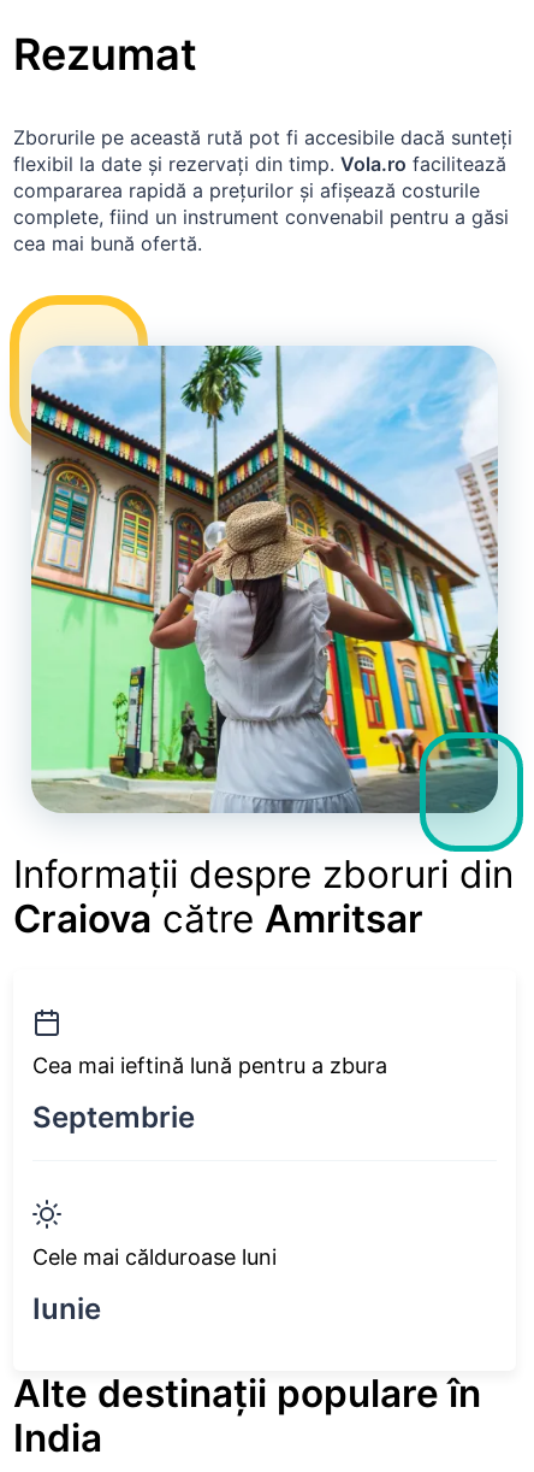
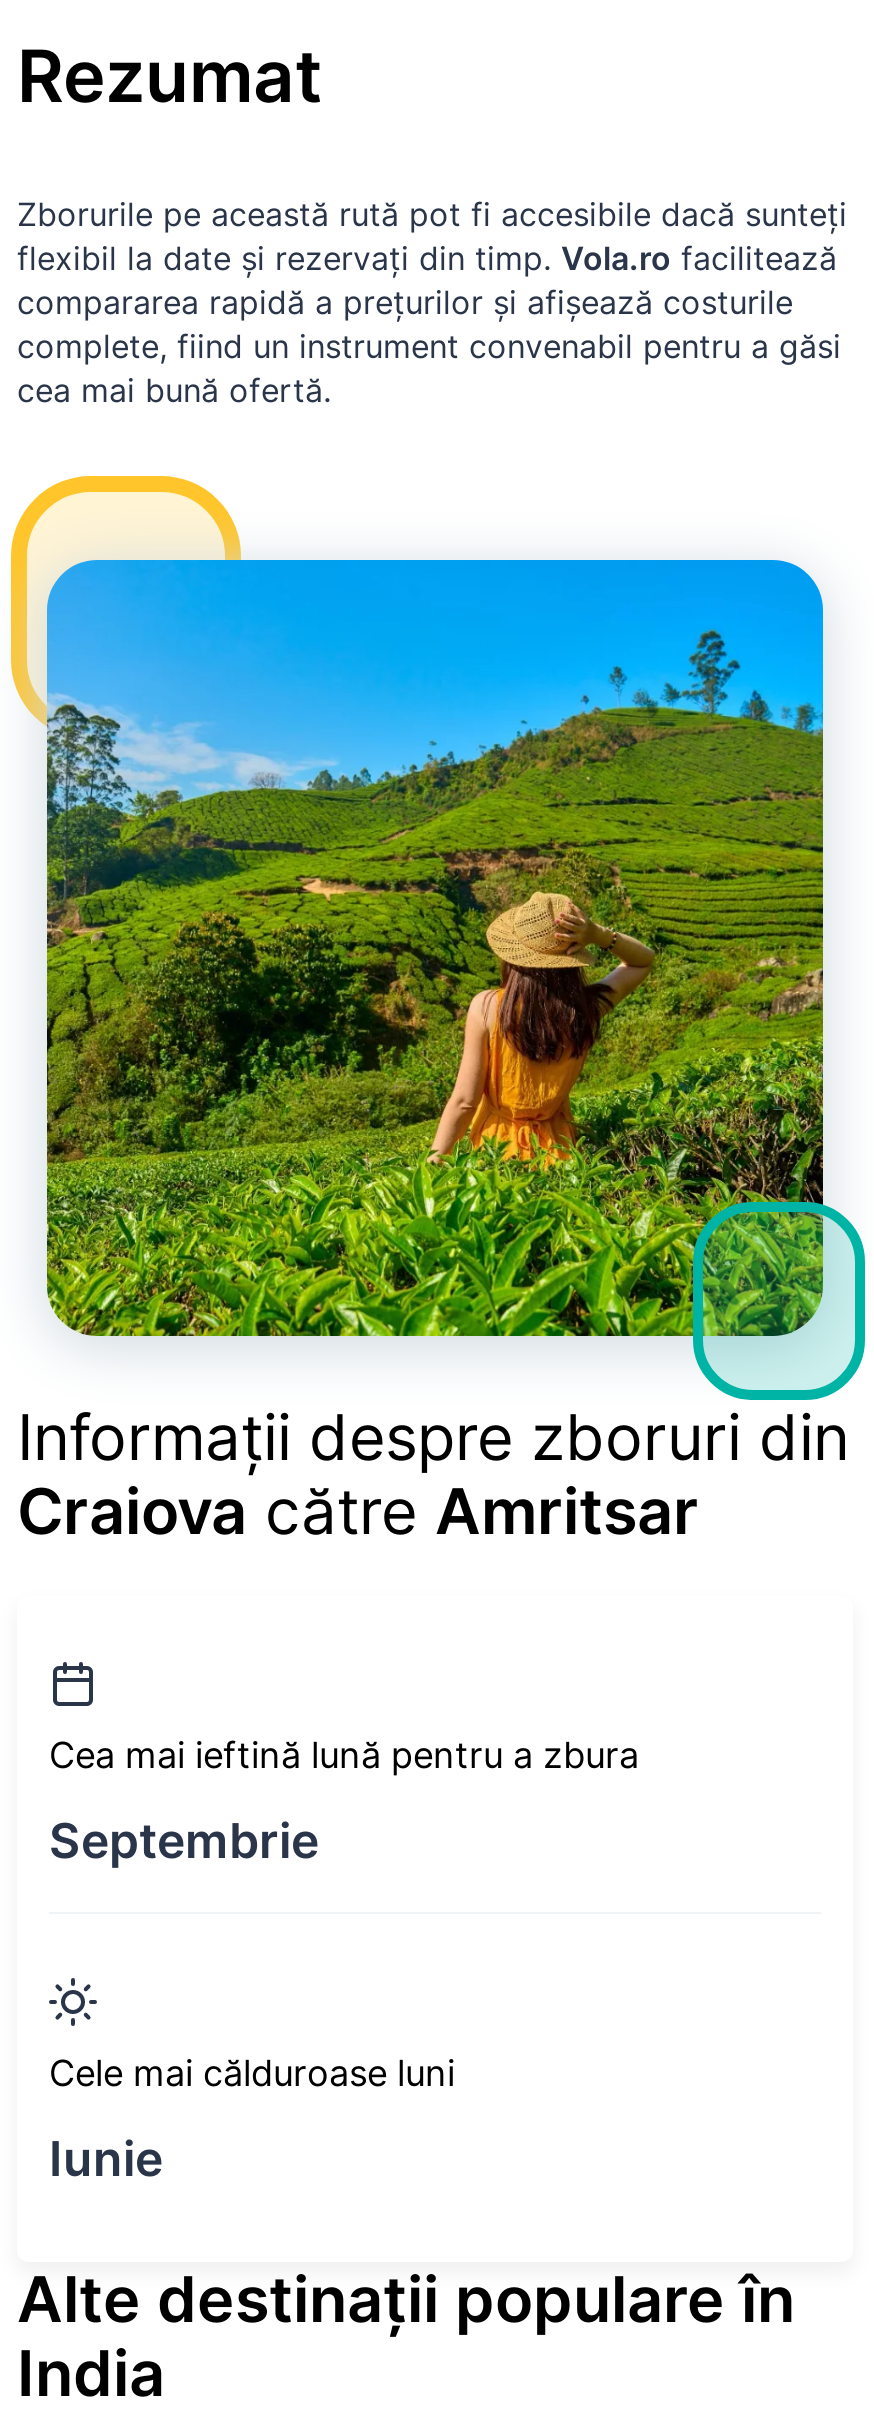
[30,345,499,814] [image] -> [45,558,825,1338] [image]

